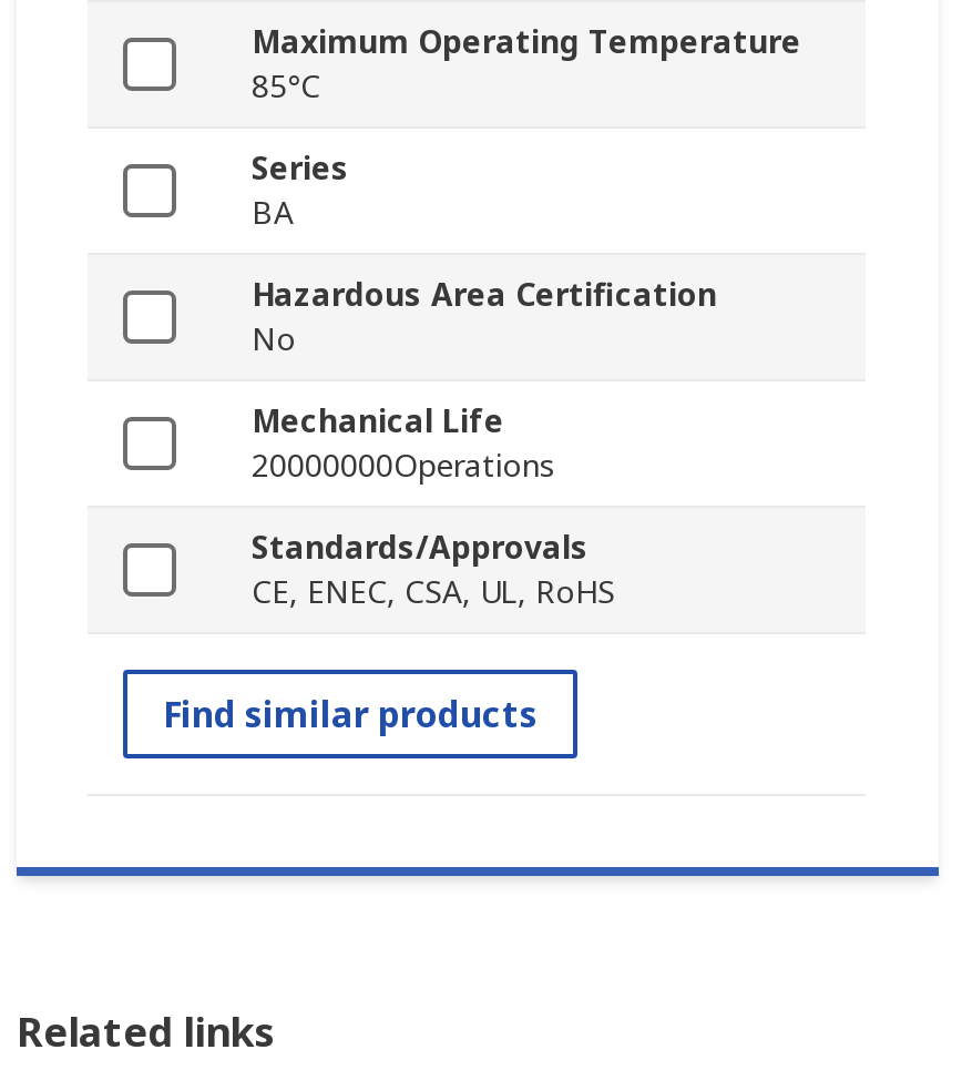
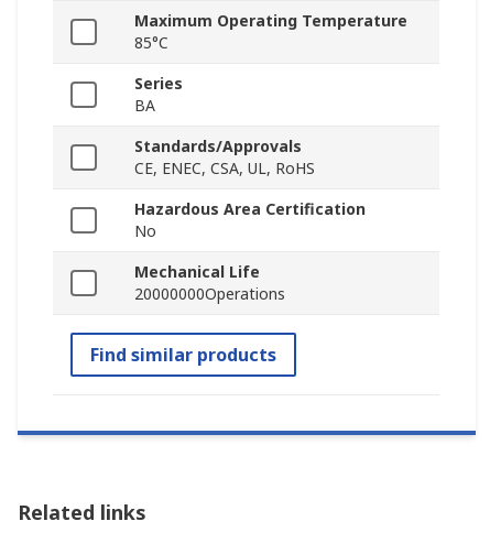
moved [252,274,717,487] -> [134,199,366,305]: Hazardous Area Certification | No | Mechanical Life | 20000000Operations
moved [252,527,615,613] -> [134,136,315,179]: Standards/Approvals | CE, ENEC, CSA, UL, RoHS

